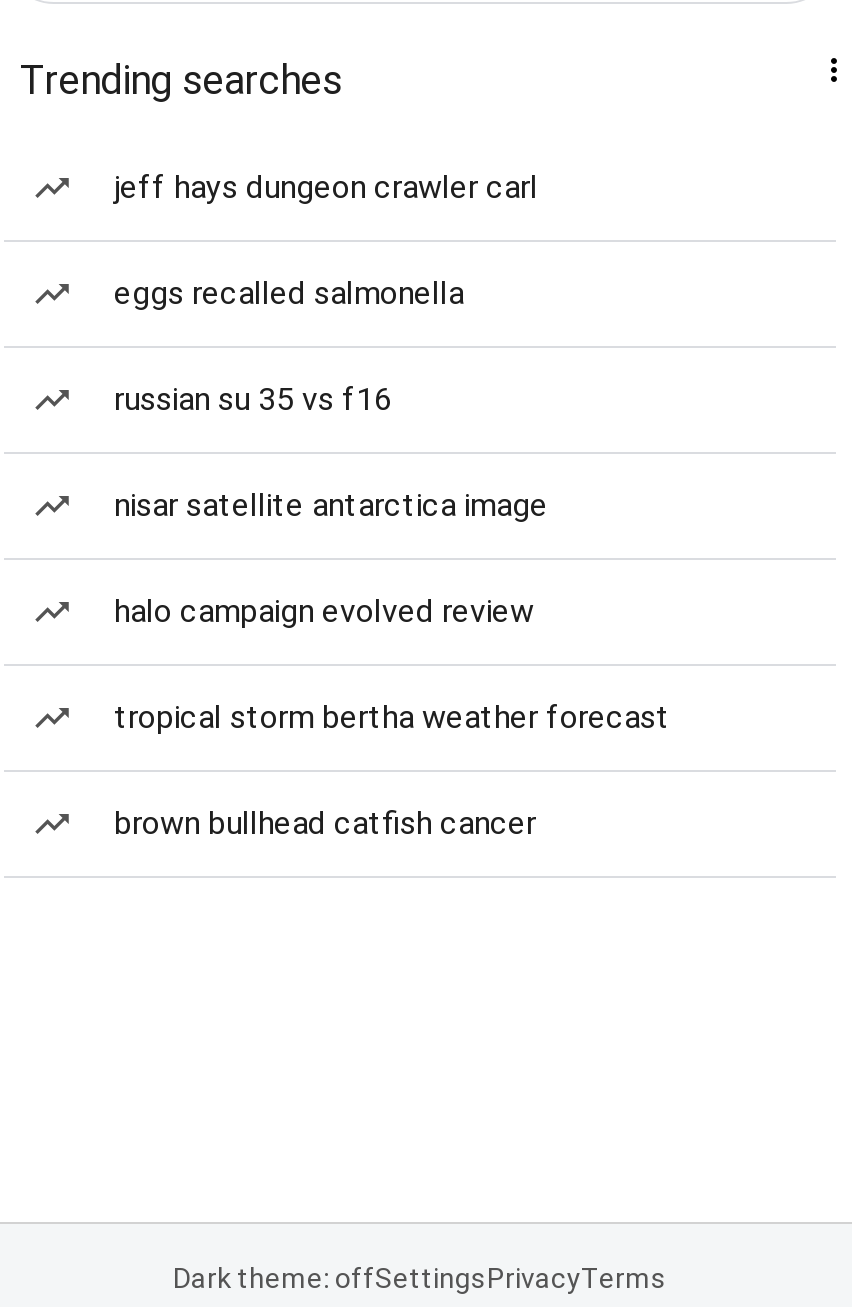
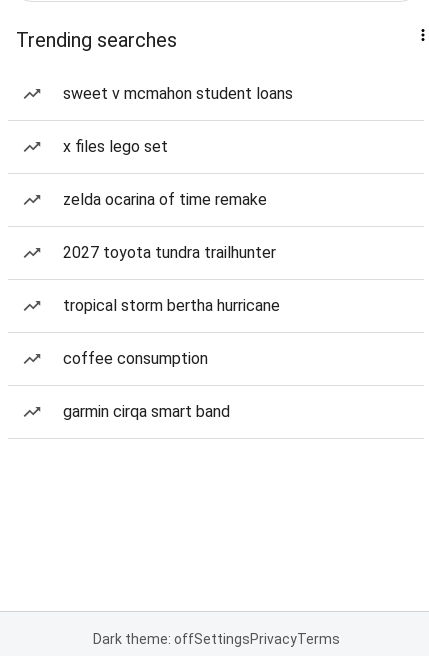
[114,168,538,206] jeff hays dungeon crawler carl -> [63,84,293,103] sweet v mcmahon student loans
[114,274,464,312] eggs recalled salmonella -> [63,137,168,156] x files lego set
[114,380,392,418] russian su 35 vs f16 -> [63,190,267,209] zelda ocarina of time remake
[114,486,548,524] nisar satellite antarctica image -> [63,243,276,262] 2027 toyota tundra trailhunter
[114,592,534,630] halo campaign evolved review -> [63,296,280,315] tropical storm bertha hurricane
[114,698,670,736] tropical storm bertha weather forecast -> [63,349,208,368] coffee consumption
[114,804,536,842] brown bullhead catfish cancer -> [63,402,230,421] garmin cirqa smart band

